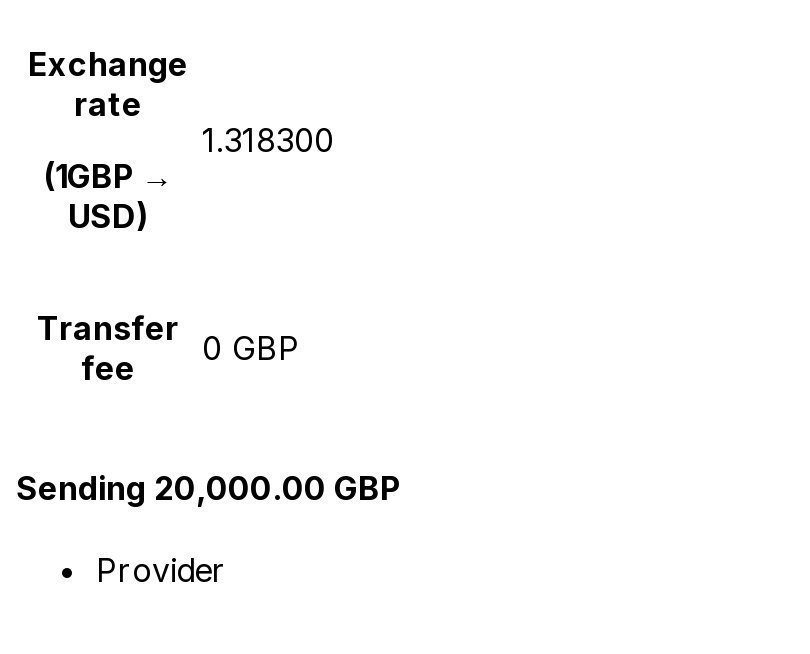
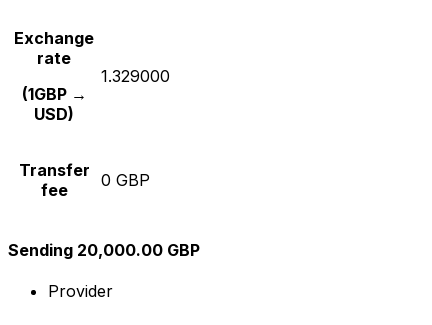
[202,119,334,159] 1.318300 -> [101,66,170,86] 1.329000

